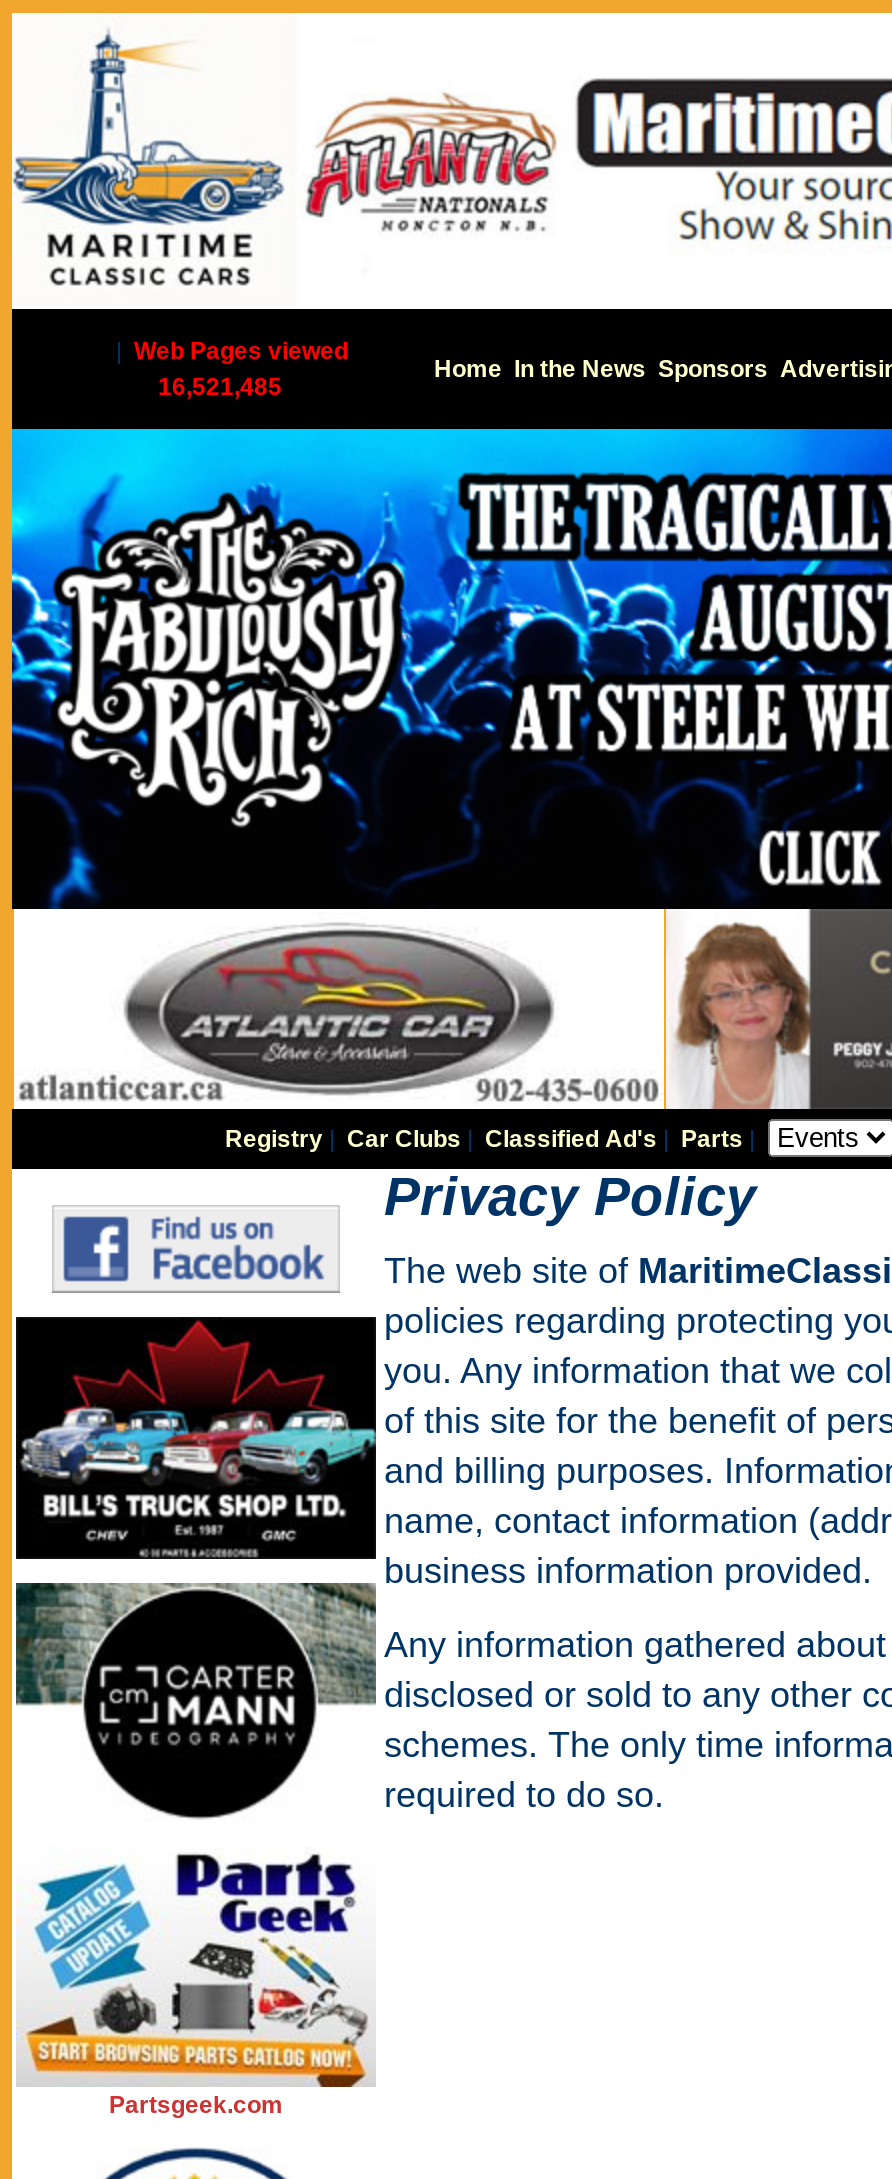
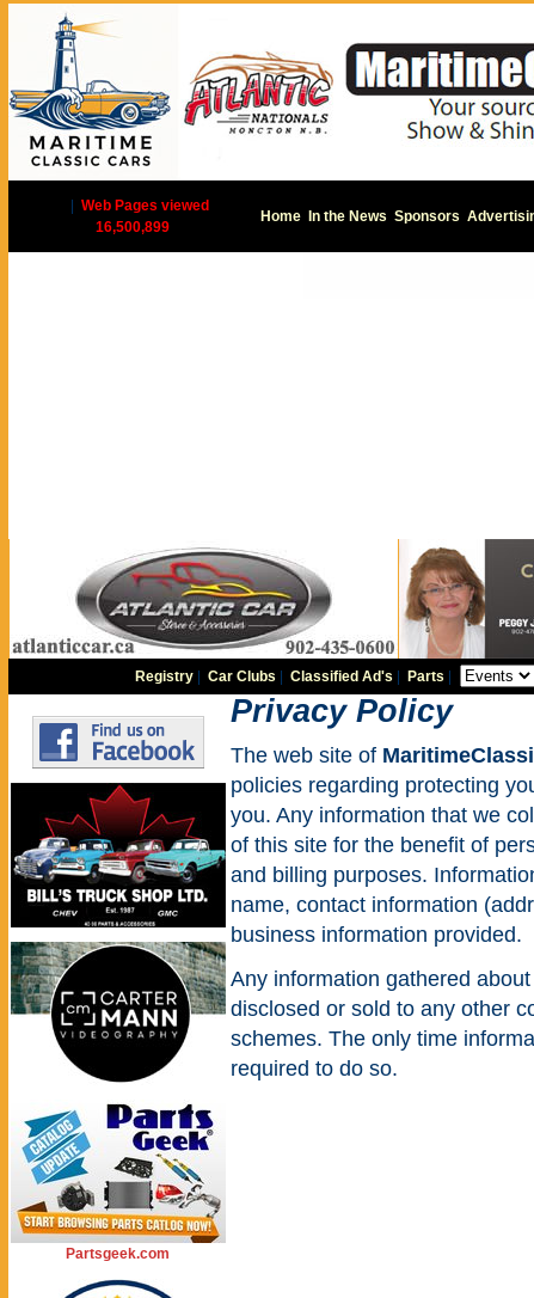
[158,373,282,401] 16,521,485 -> [96,219,170,235] 16,500,899
[10,427,886,911] [image] -> none

